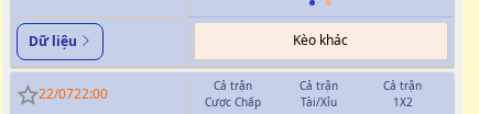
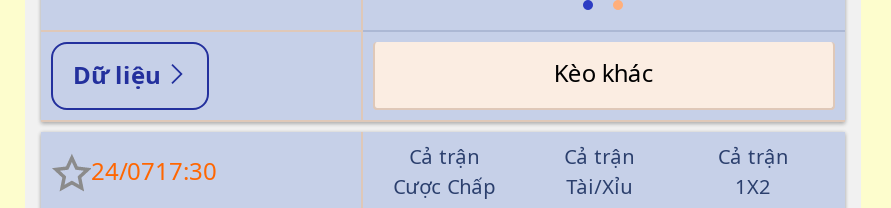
[39,84,108,103] 22/0722:00 -> [91,153,217,187] 24/0717:30

